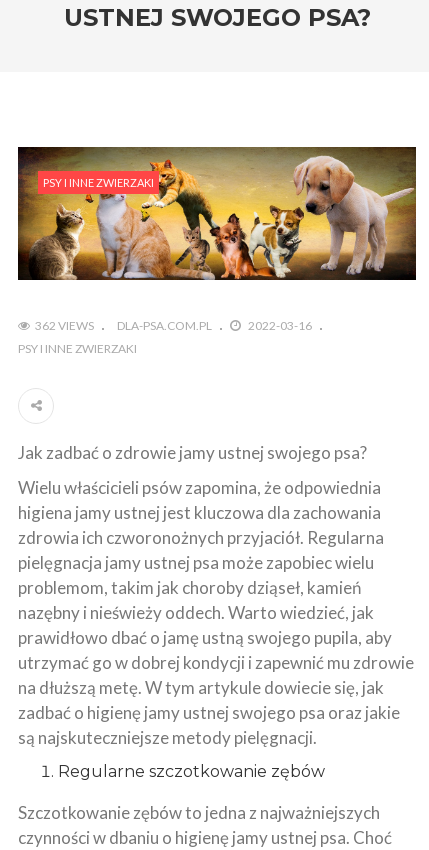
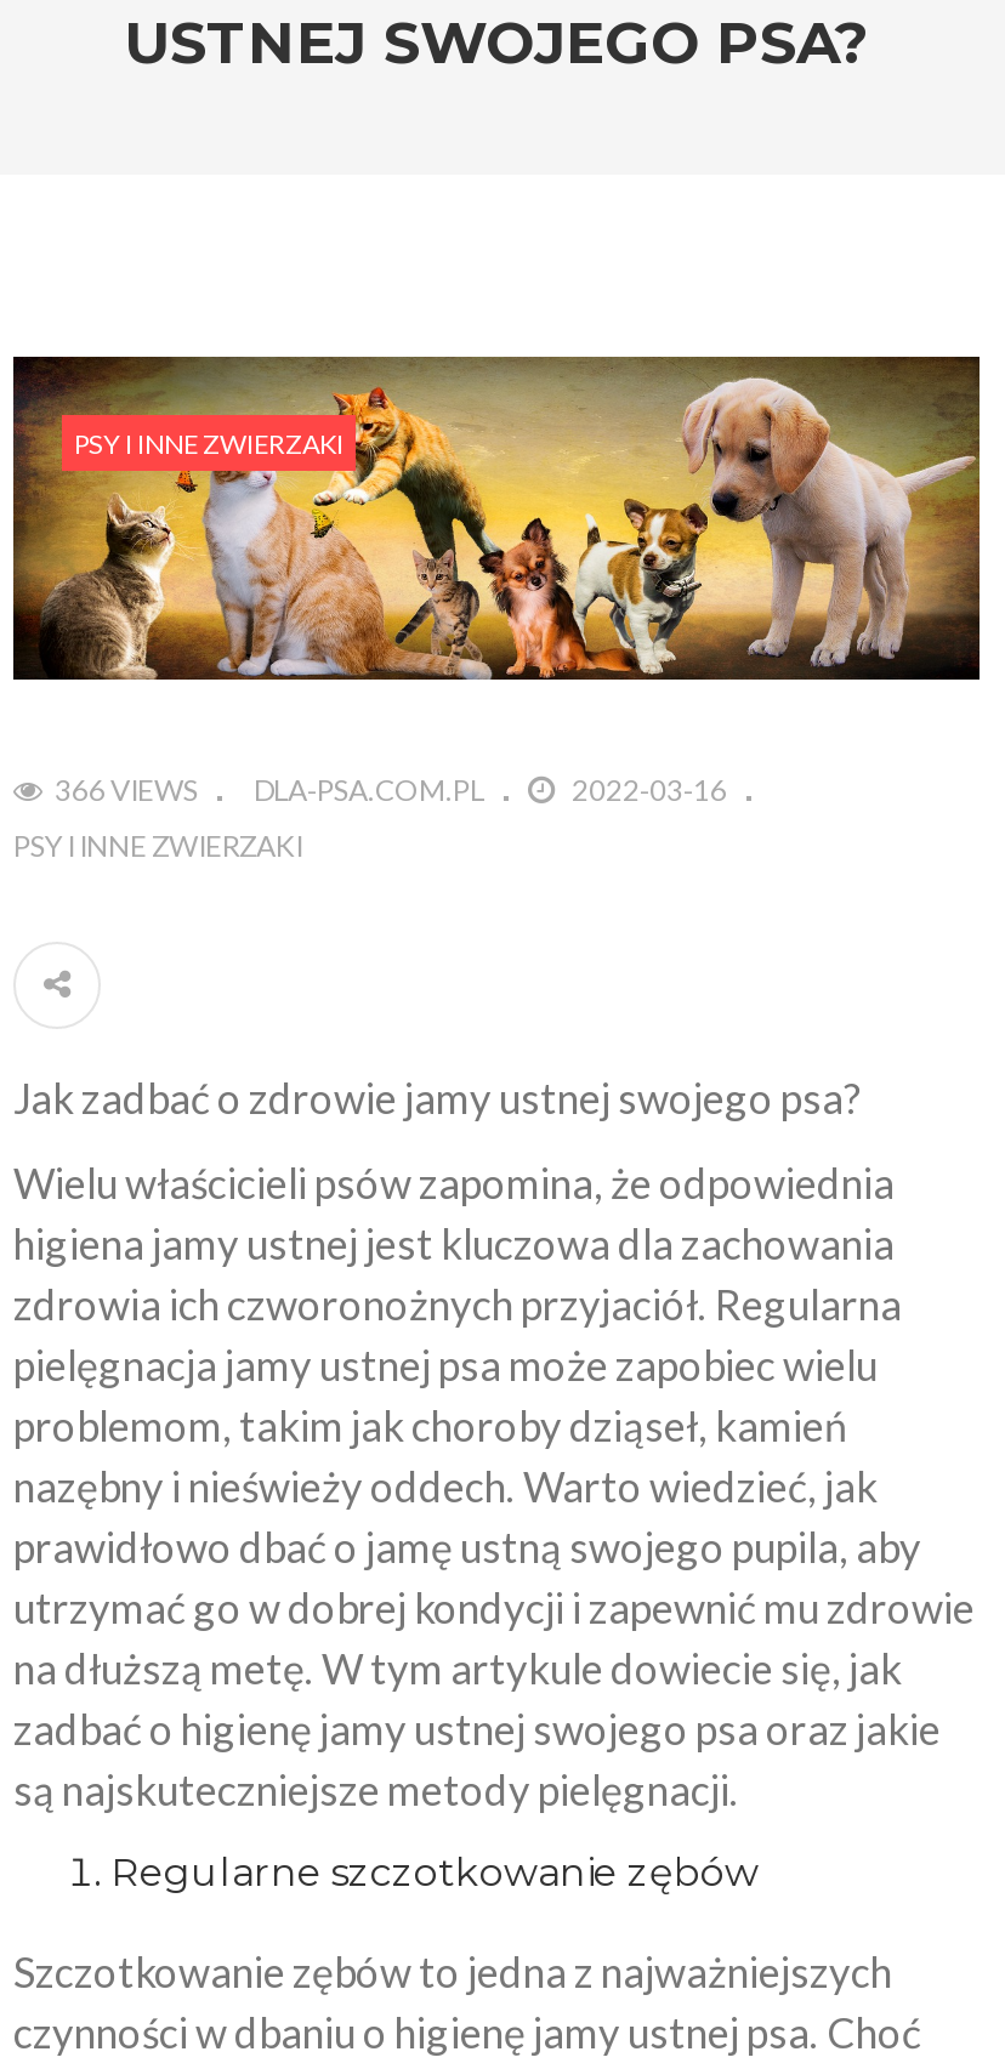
[35,318,212,333] 362 VIEWS DLA-PSA.COM.PL -> [55,772,484,809] 366 VIEWS DLA-PSA.COM.PL

